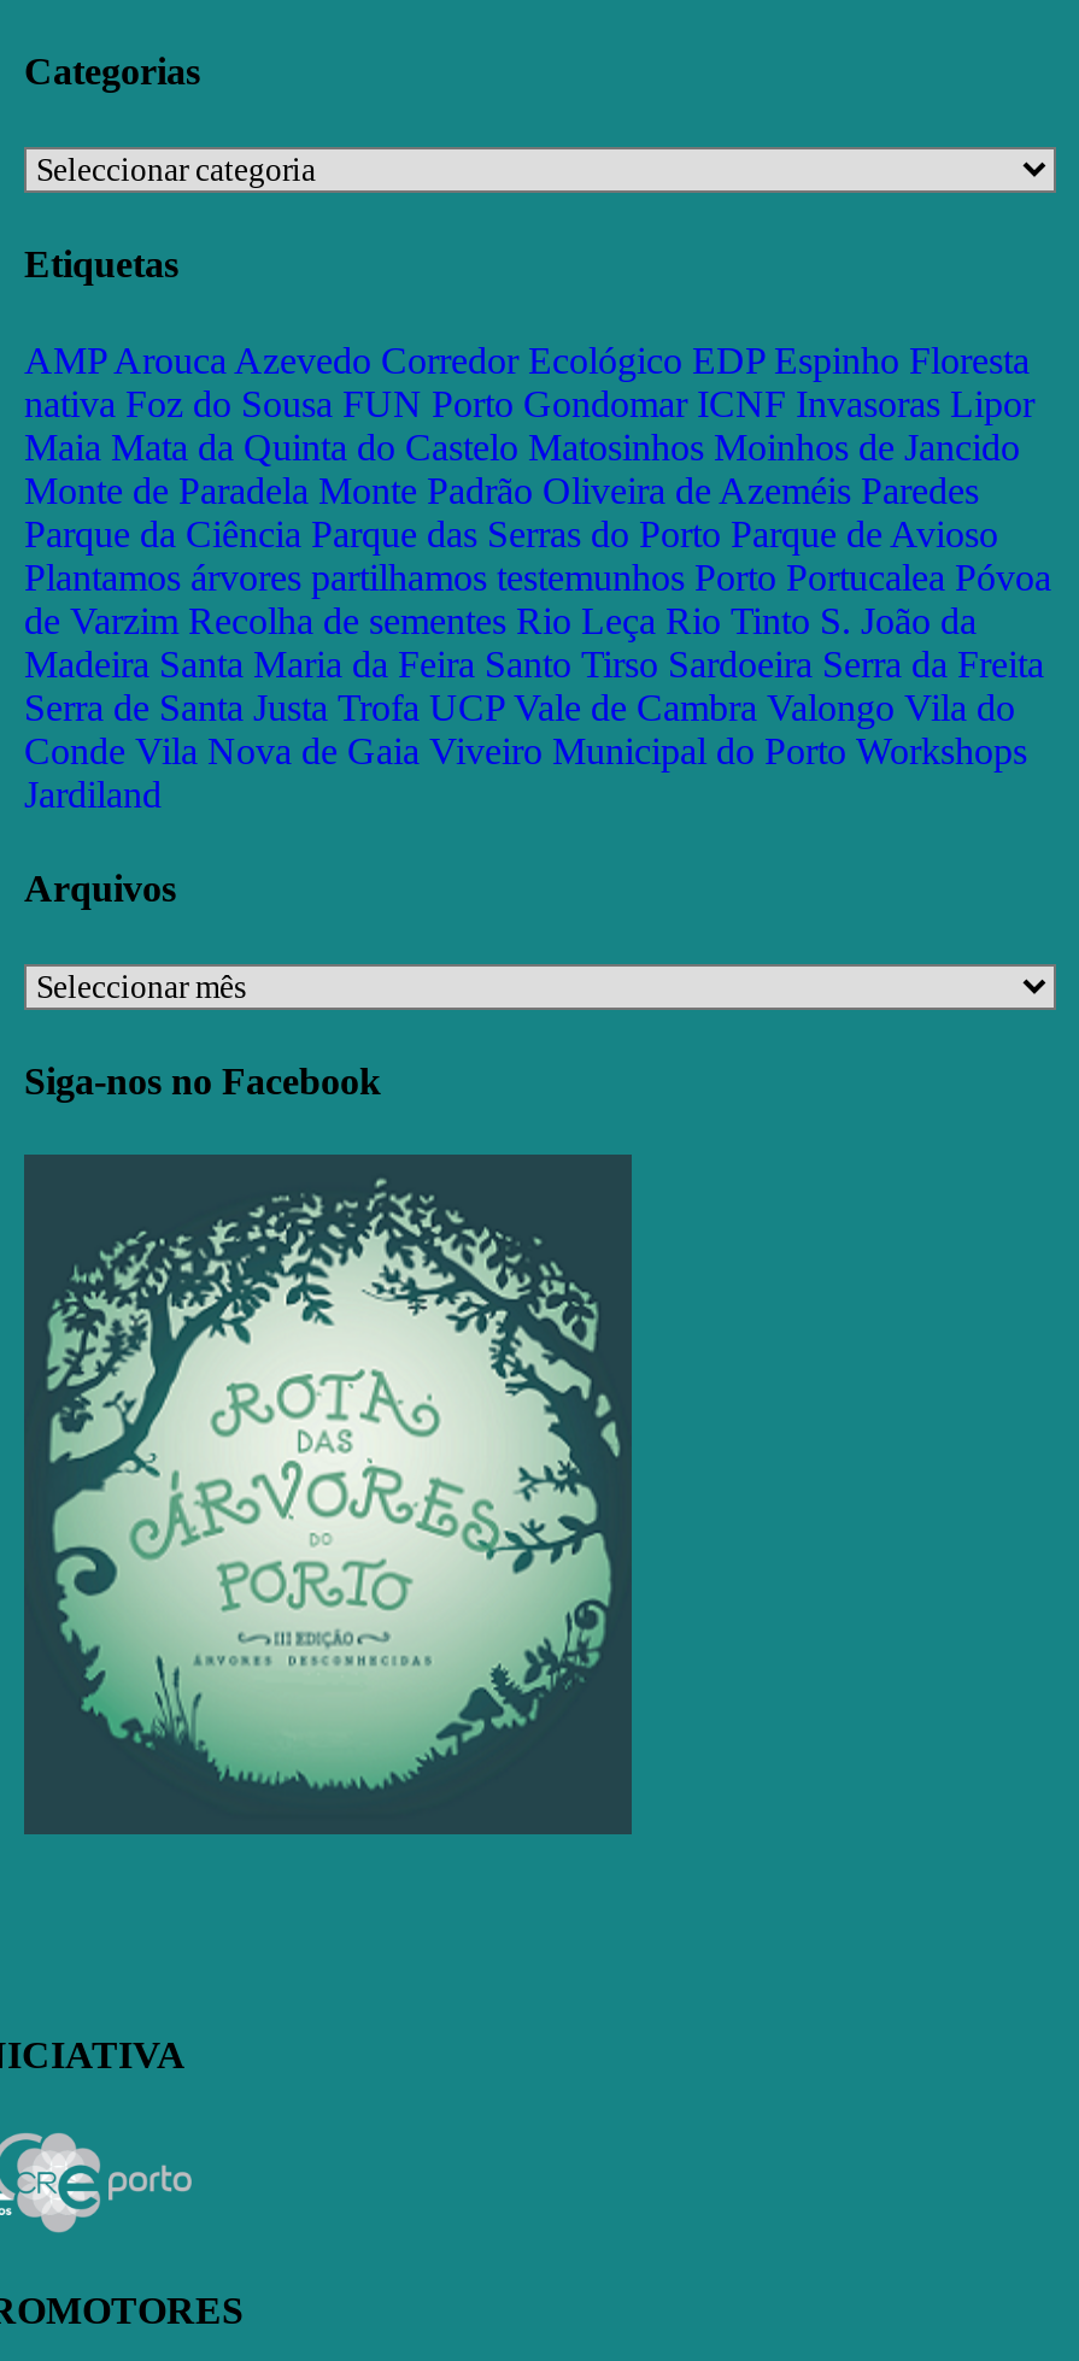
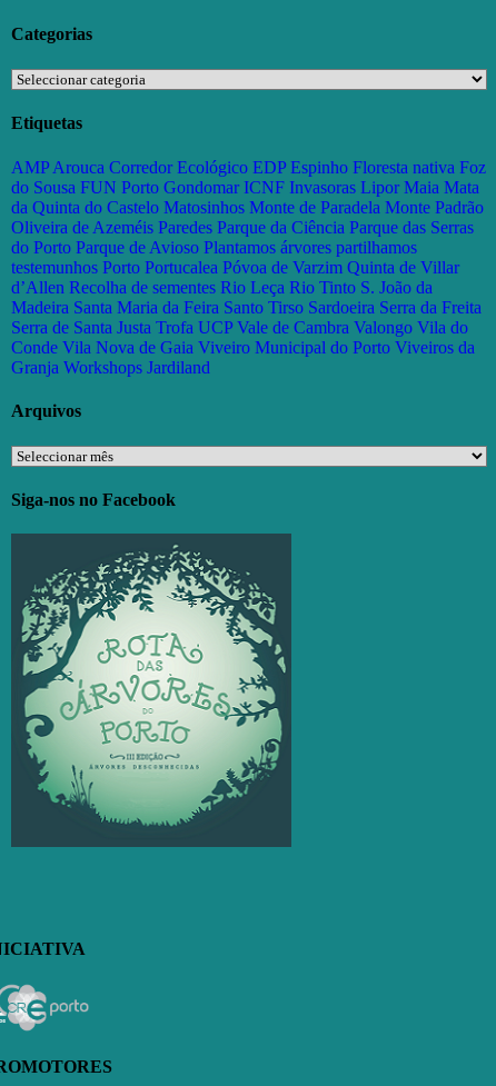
[24,339,1051,640] AMP Arouca Azevedo Corredor Ecológico EDP Espinho Floresta | nativa Foz do Sousa FUN Porto Gondomar ICNF Invasoras Lipor | Maia Mata da Quinta do Castelo Matosinhos Moinhos de Jancido | Monte de Paradela Monte Padrão Oliveira de Azeméis Paredes | Parque da Ciência Parque das Serras do Porto Parque de Avioso | Plantamos árvores partilhamos testemunhos Porto Portucalea Póvoa | de Varzim Recolha de sementes Rio Leça Rio Tinto S. João da -> [11,157,486,296] AMP Arouca Corredor Ecológico EDP Espinho Floresta nativa Foz | do Sousa FUN Porto Gondomar ICNF Invasoras Lipor Maia Mata | da Quinta do Castelo Matosinhos Monte de Paradela Monte Padrão | Oliveira de Azeméis Paredes Parque da Ciência Parque das Serras | do Porto Parque de Avioso Plantamos árvores partilhamos | testemunhos Porto Portucalea Póvoa de Varzim Quinta de Villar | d’Allen Recolha de sementes Rio Leça Rio Tinto S. João da
[24,729,1027,814] Conde Vila Nova de Gaia Viveiro Municipal do Porto Workshops | Jardiland -> [11,337,475,376] Conde Vila Nova de Gaia Viveiro Municipal do Porto Viveiros da | Granja Workshops Jardiland

